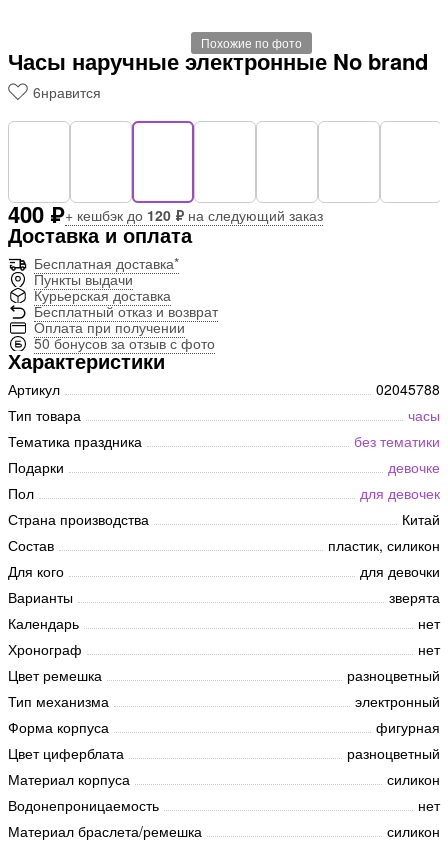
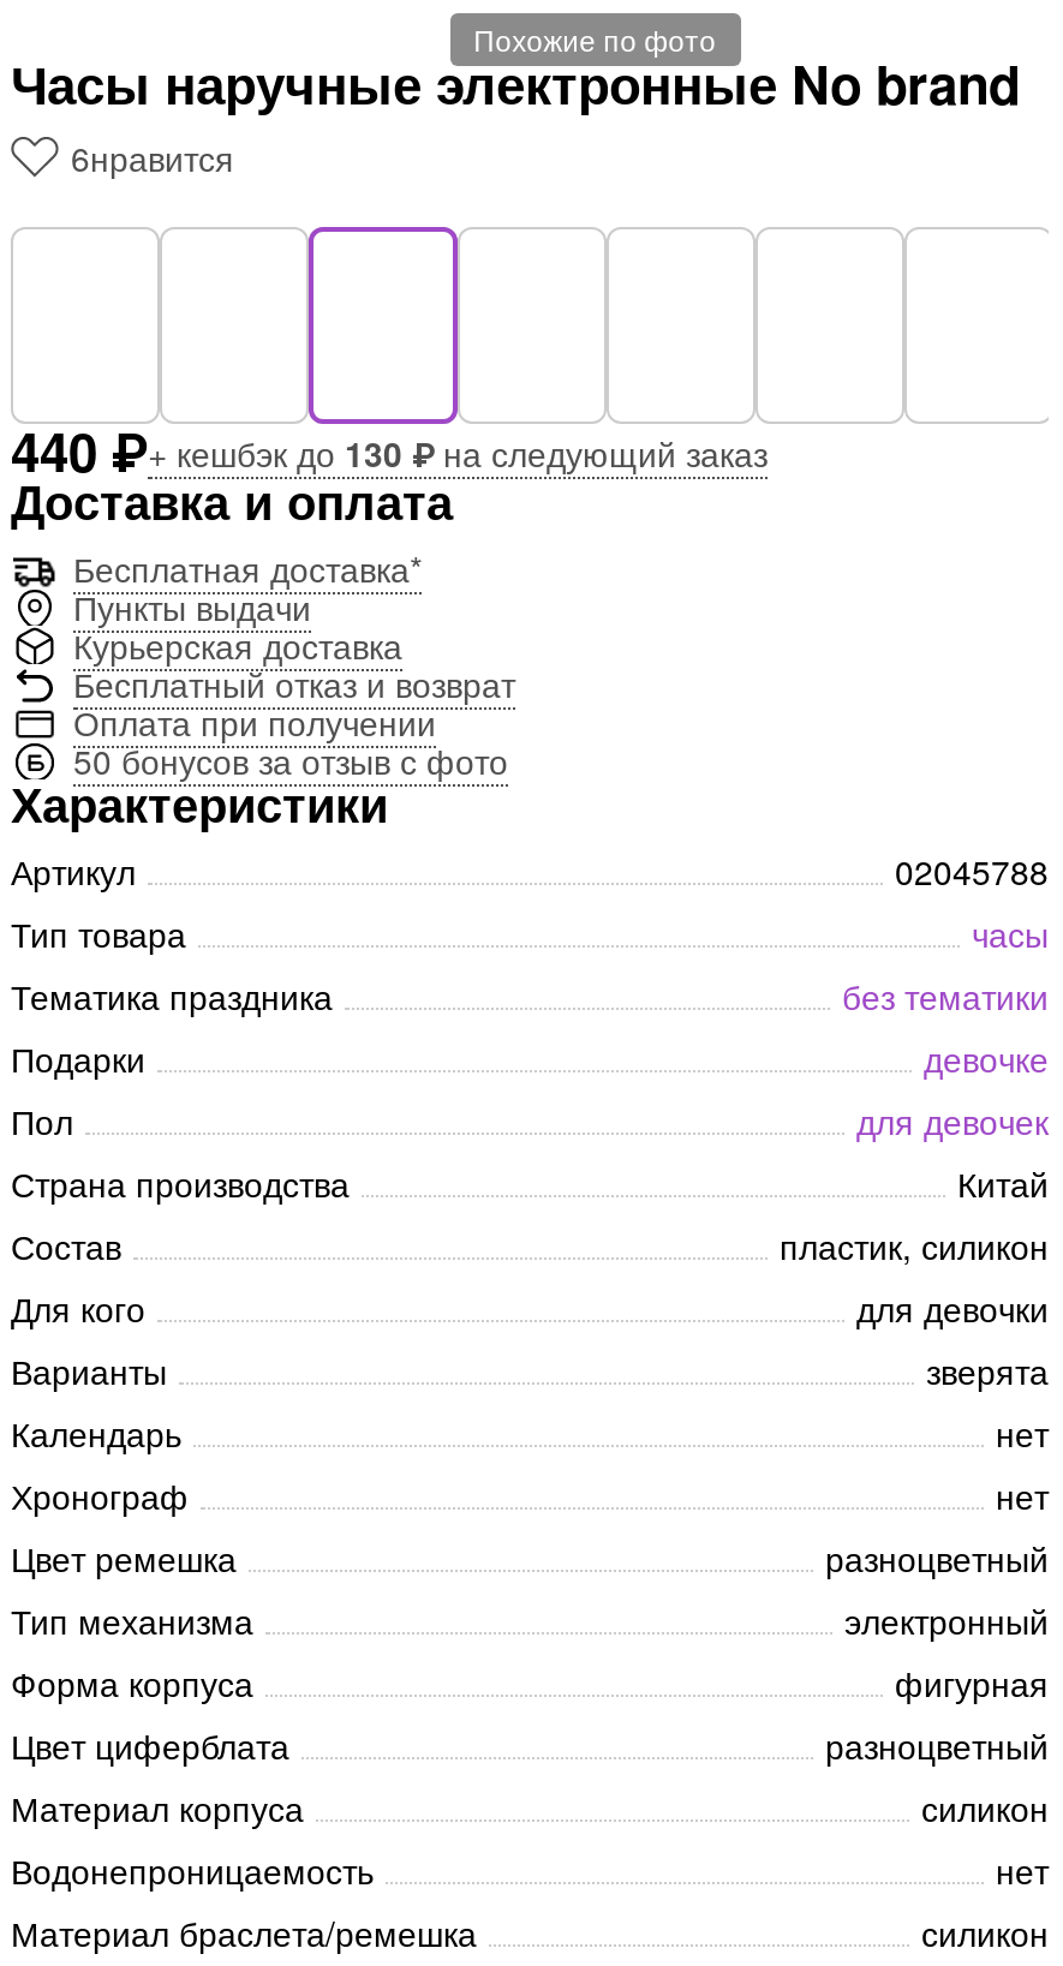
[8,198,323,230] 400 ₽ + кешбэк до120 ₽на следующий заказ -> [11,411,768,488] 440 ₽ + кешбэк до130 ₽на следующий заказ

